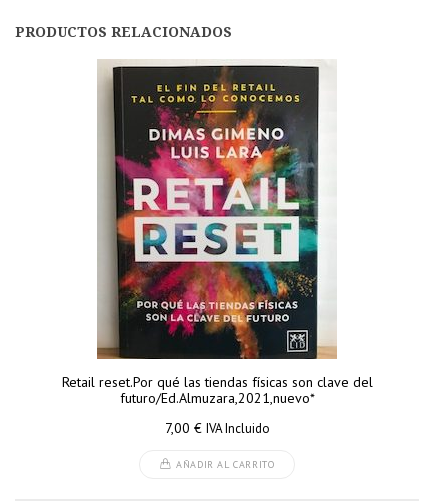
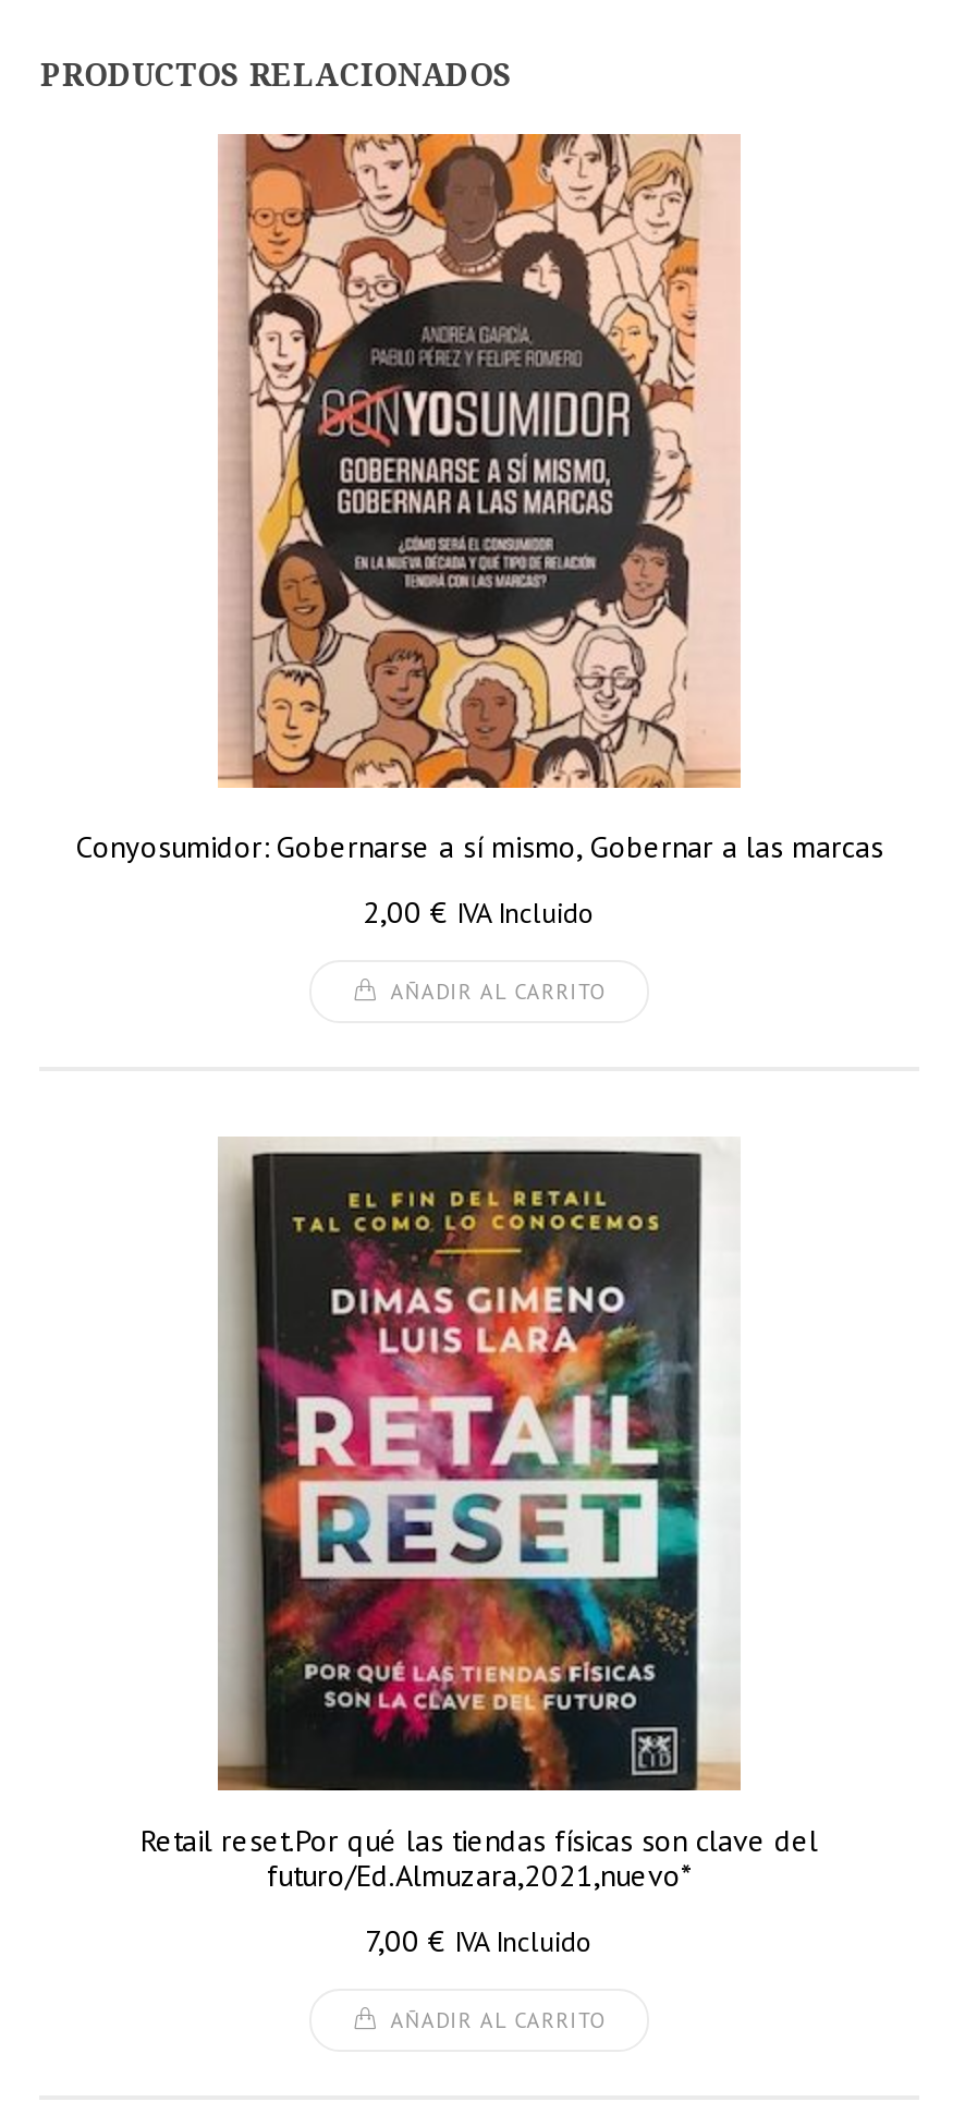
none -> [75,132,883,1006] [image] | Conyosumidor: Gobernarse a sí mismo, Gobernar a las marcas | 2,00 € IVA Incluido | AÑADIR AL CARRITO

